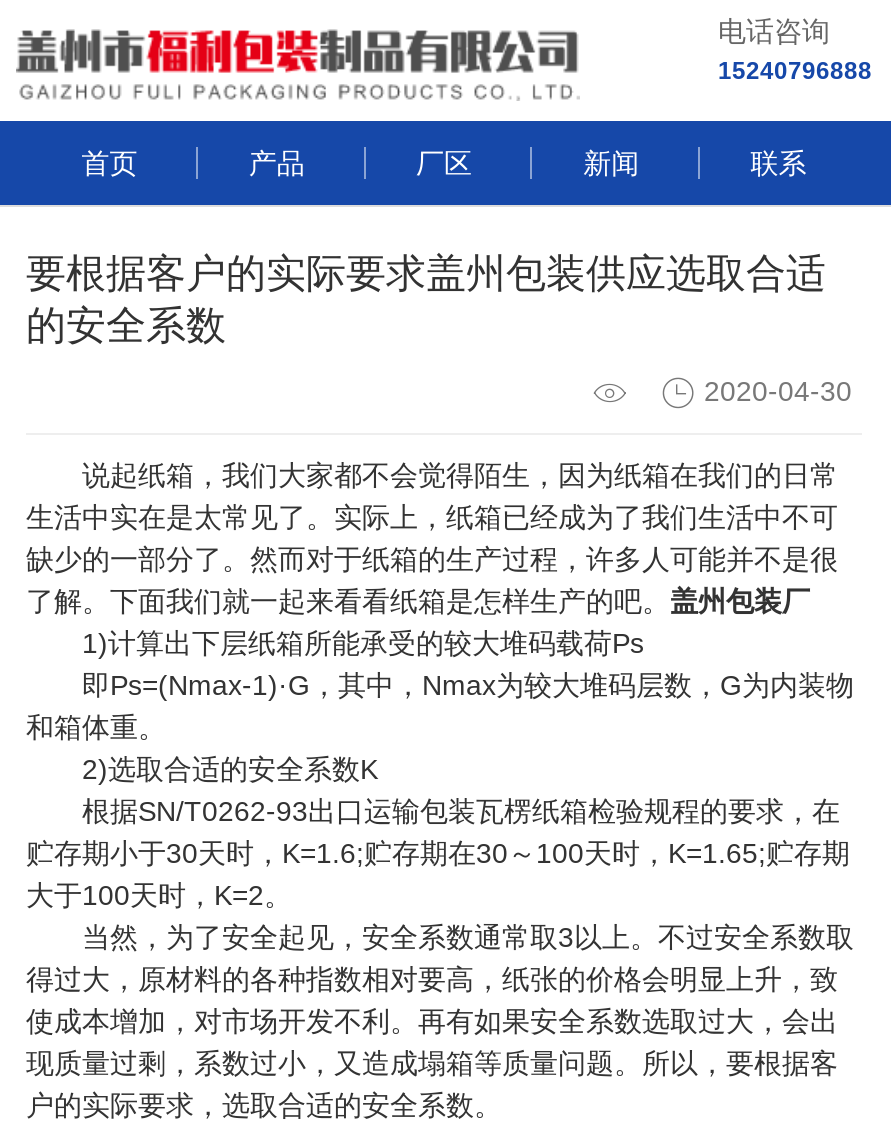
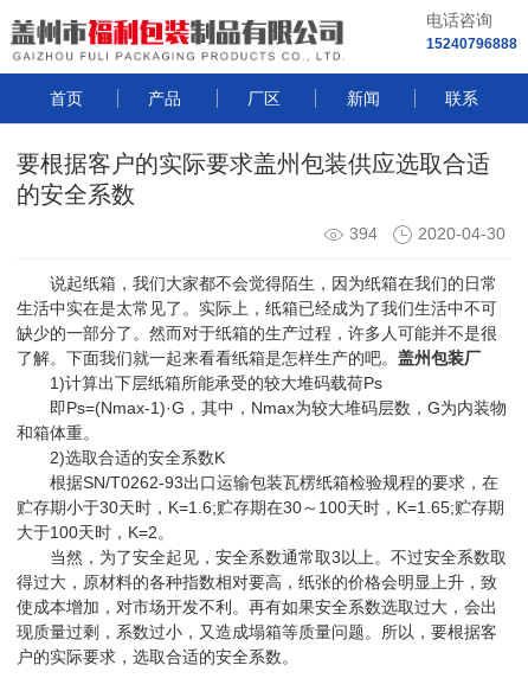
none -> [349,224,378,243] 394

